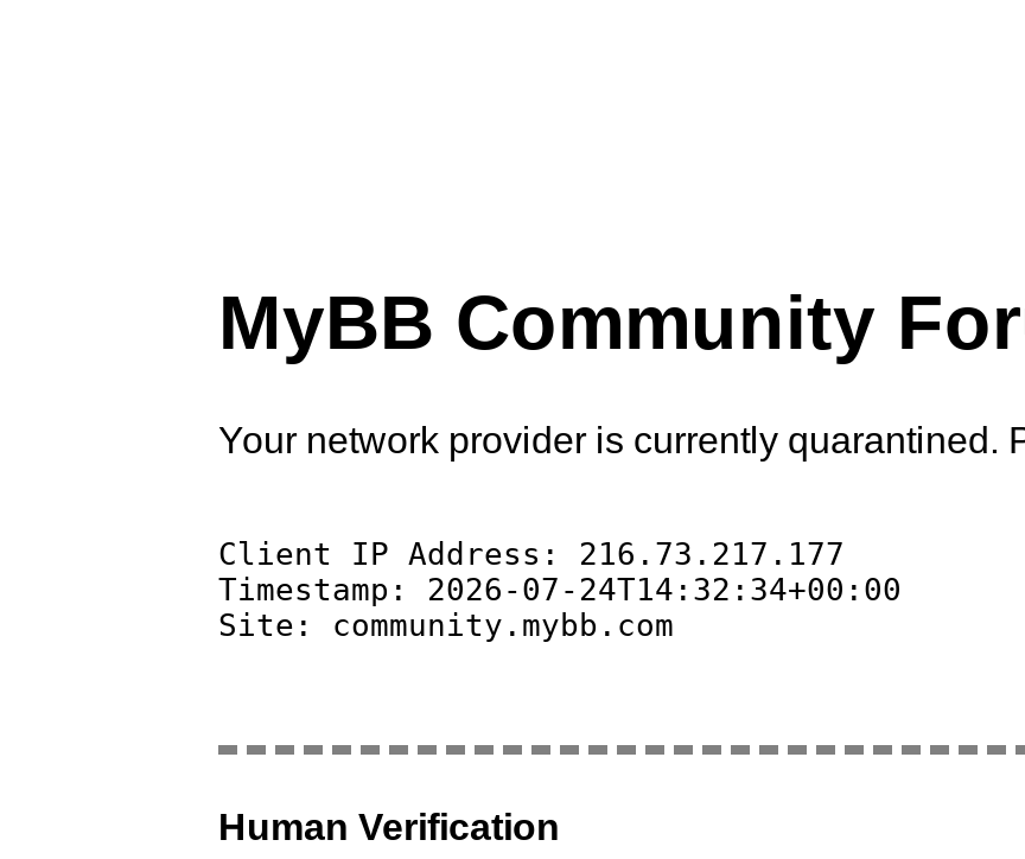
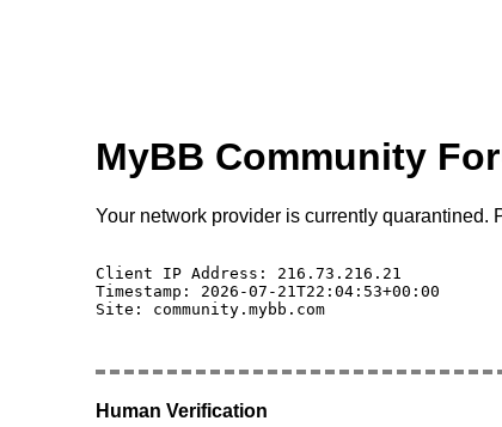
[218,536,864,572] Client IP Address: 216.73.217.177 -> [96,264,411,282] Client IP Address: 216.73.216.21
[218,572,902,607] Timestamp: 2026-07-24T14:32:34+00:00 -> [96,282,440,300] Timestamp: 2026-07-21T22:04:53+00:00

